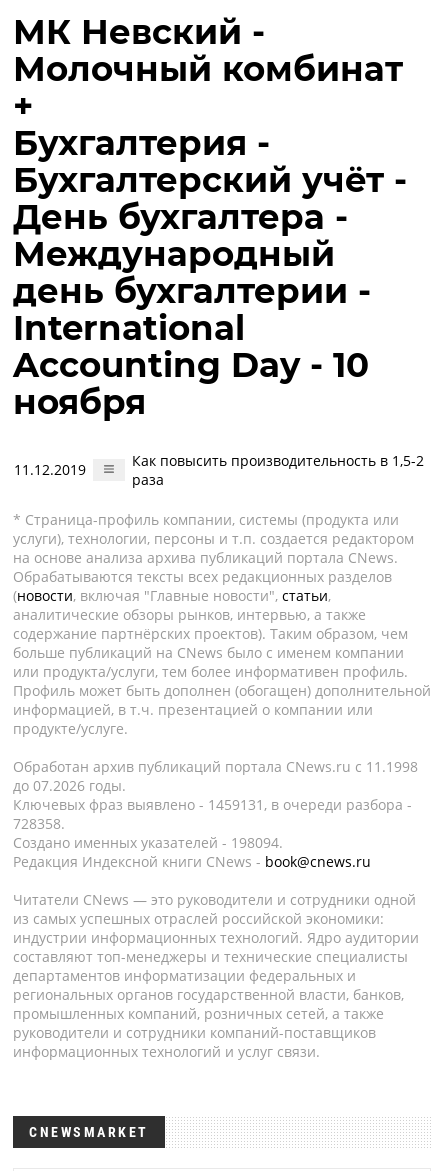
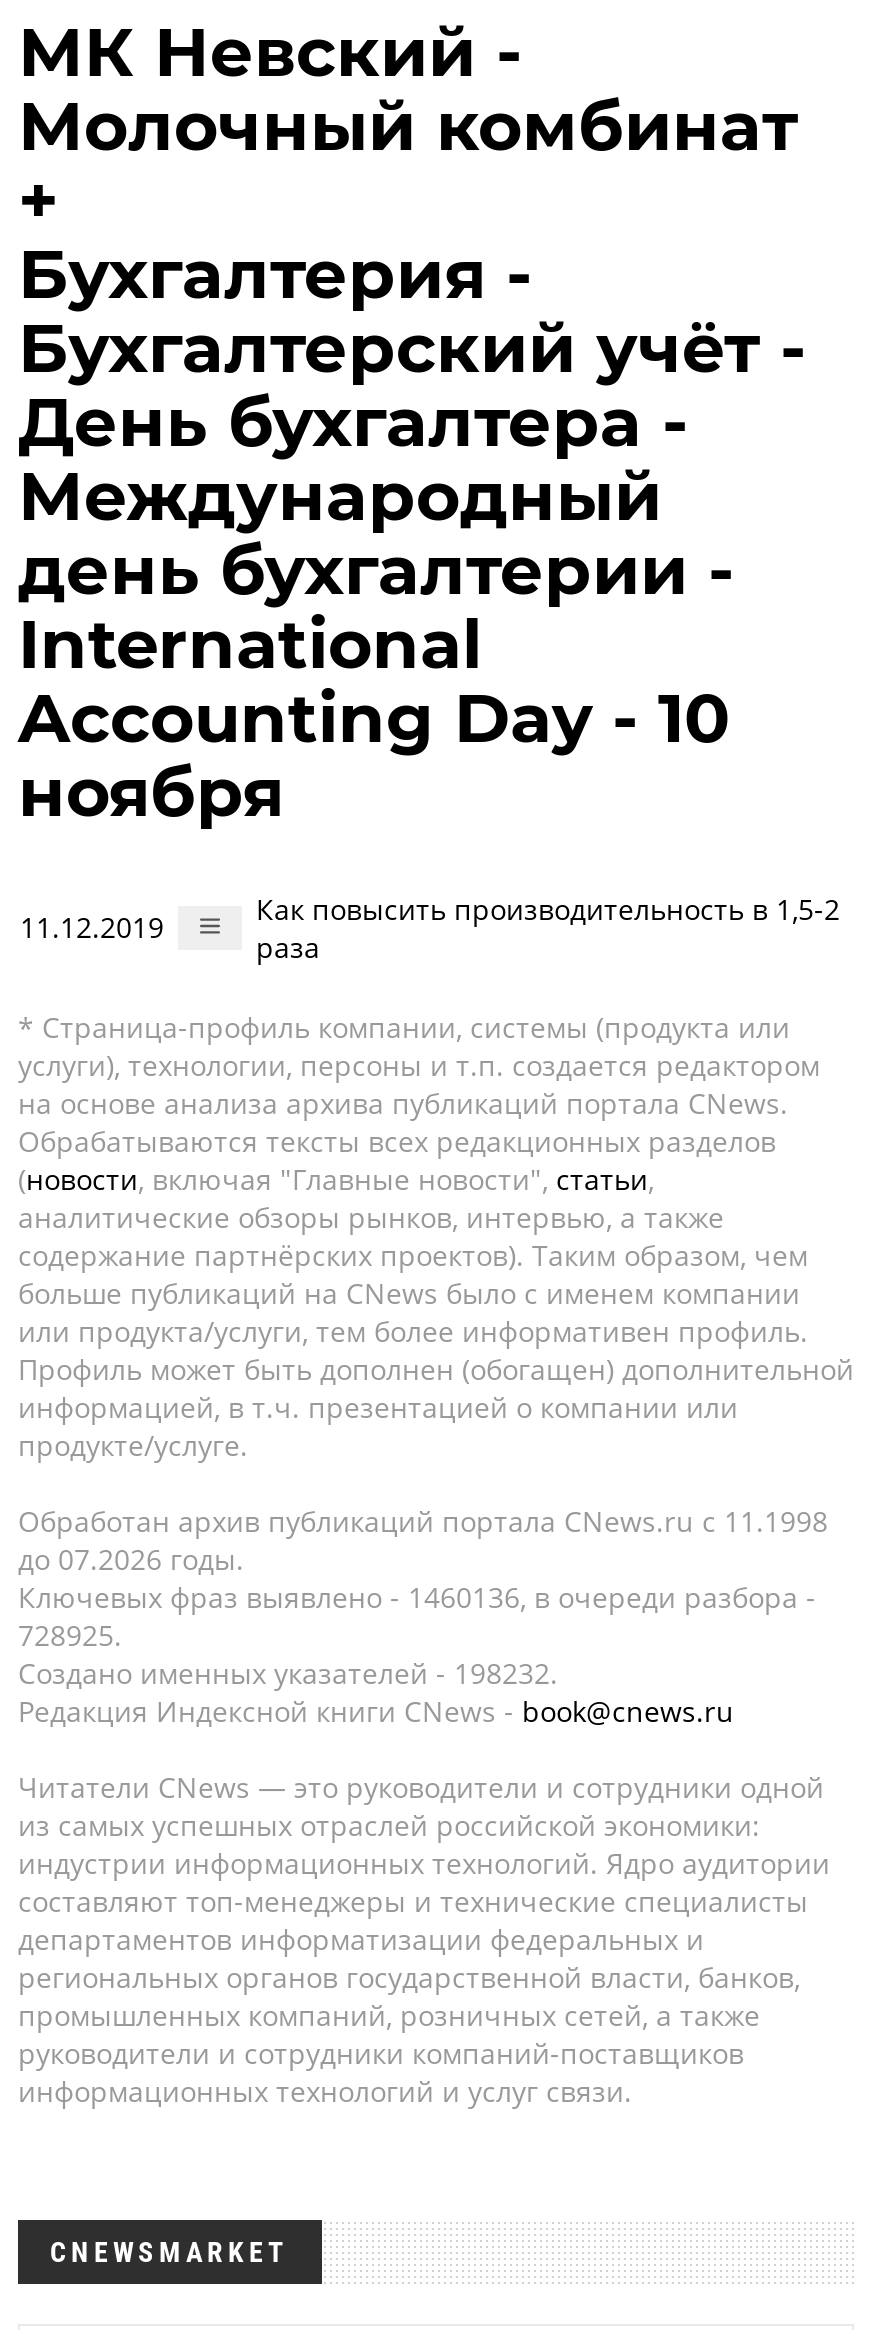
[13,795,412,814] Ключевых фраз выявлено - 1459131, в очереди разбора - -> [18,1578,816,1616] Ключевых фраз выявлено - 1460136, в очереди разбора -
[13,814,65,833] 728358. -> [18,1616,122,1654] 728925.
[13,833,283,852] Создано именных указателей - 198094. -> [18,1654,558,1692] Создано именных указателей - 198232.

